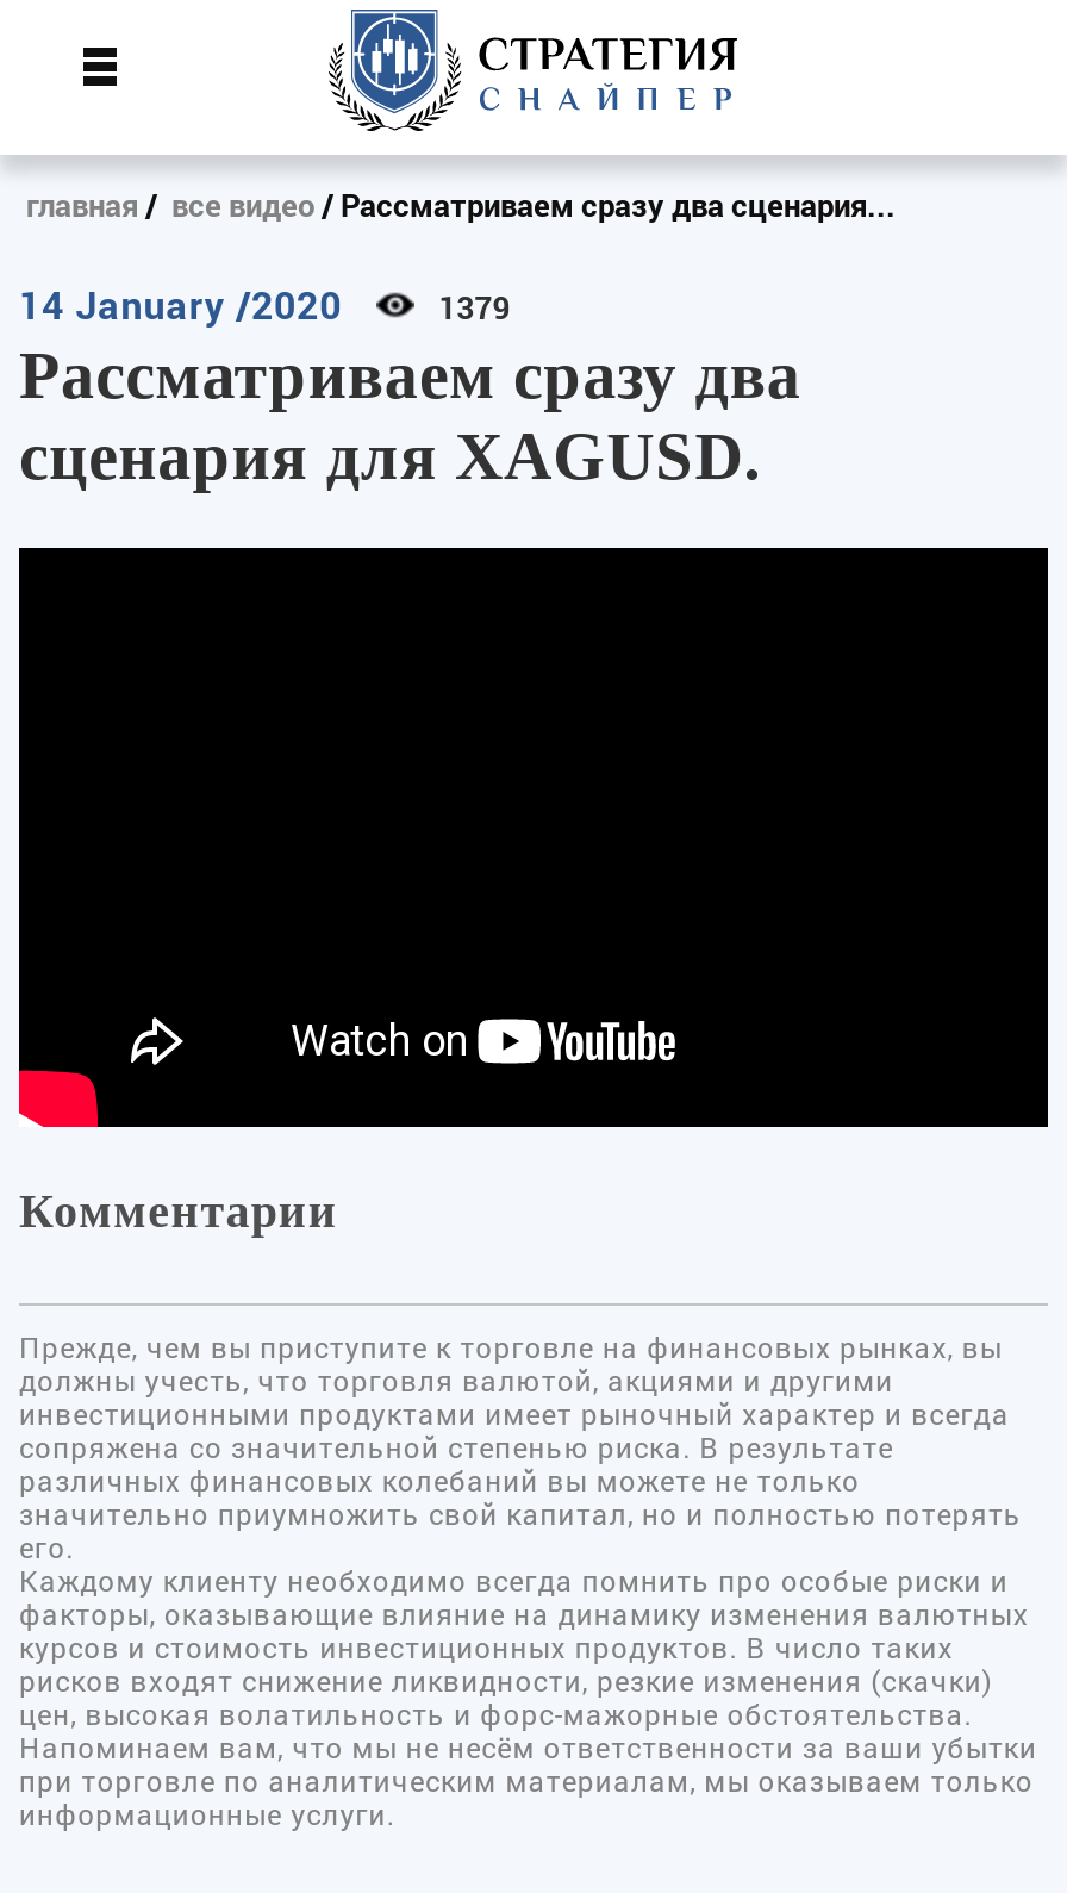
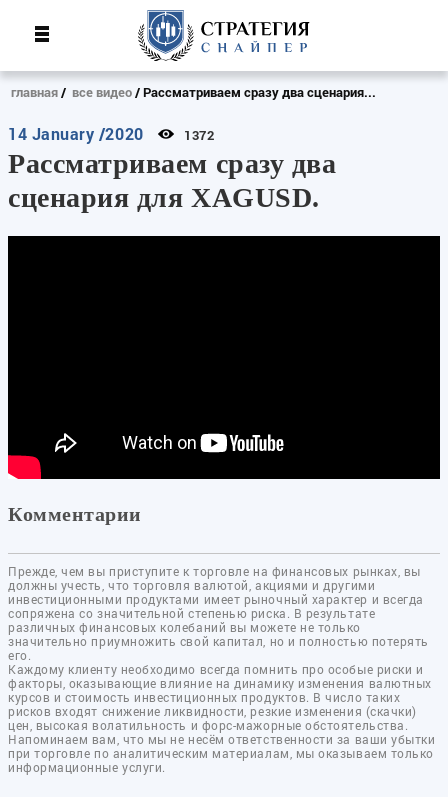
[439,286,511,329] 1379 -> [184,126,214,144] 1372

